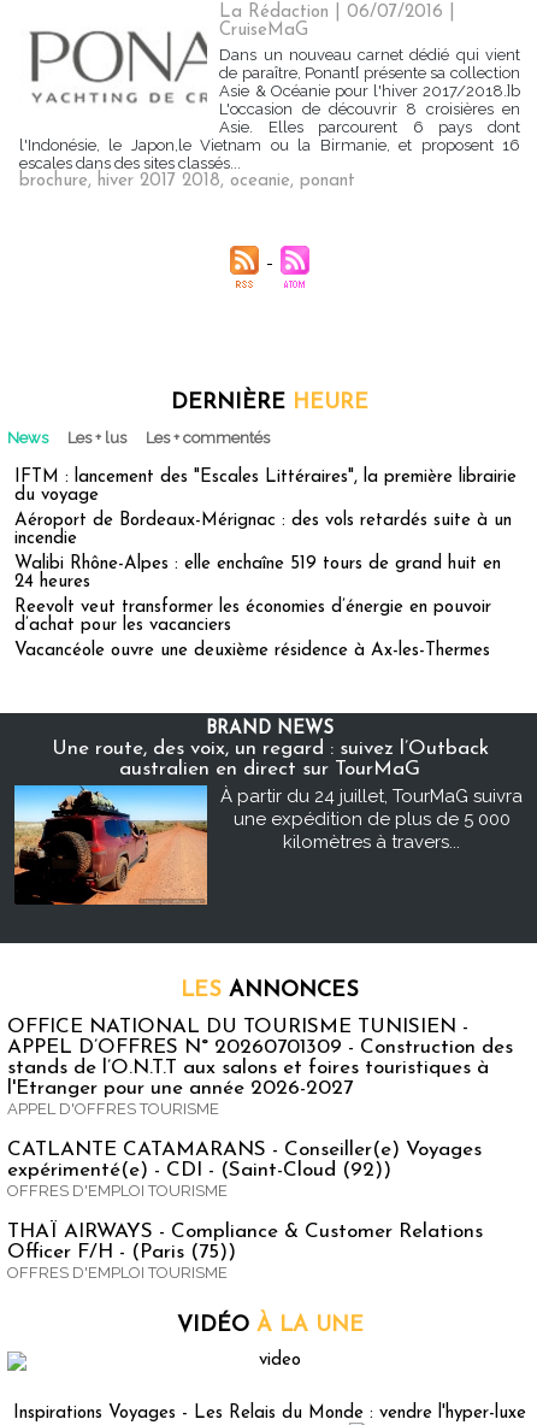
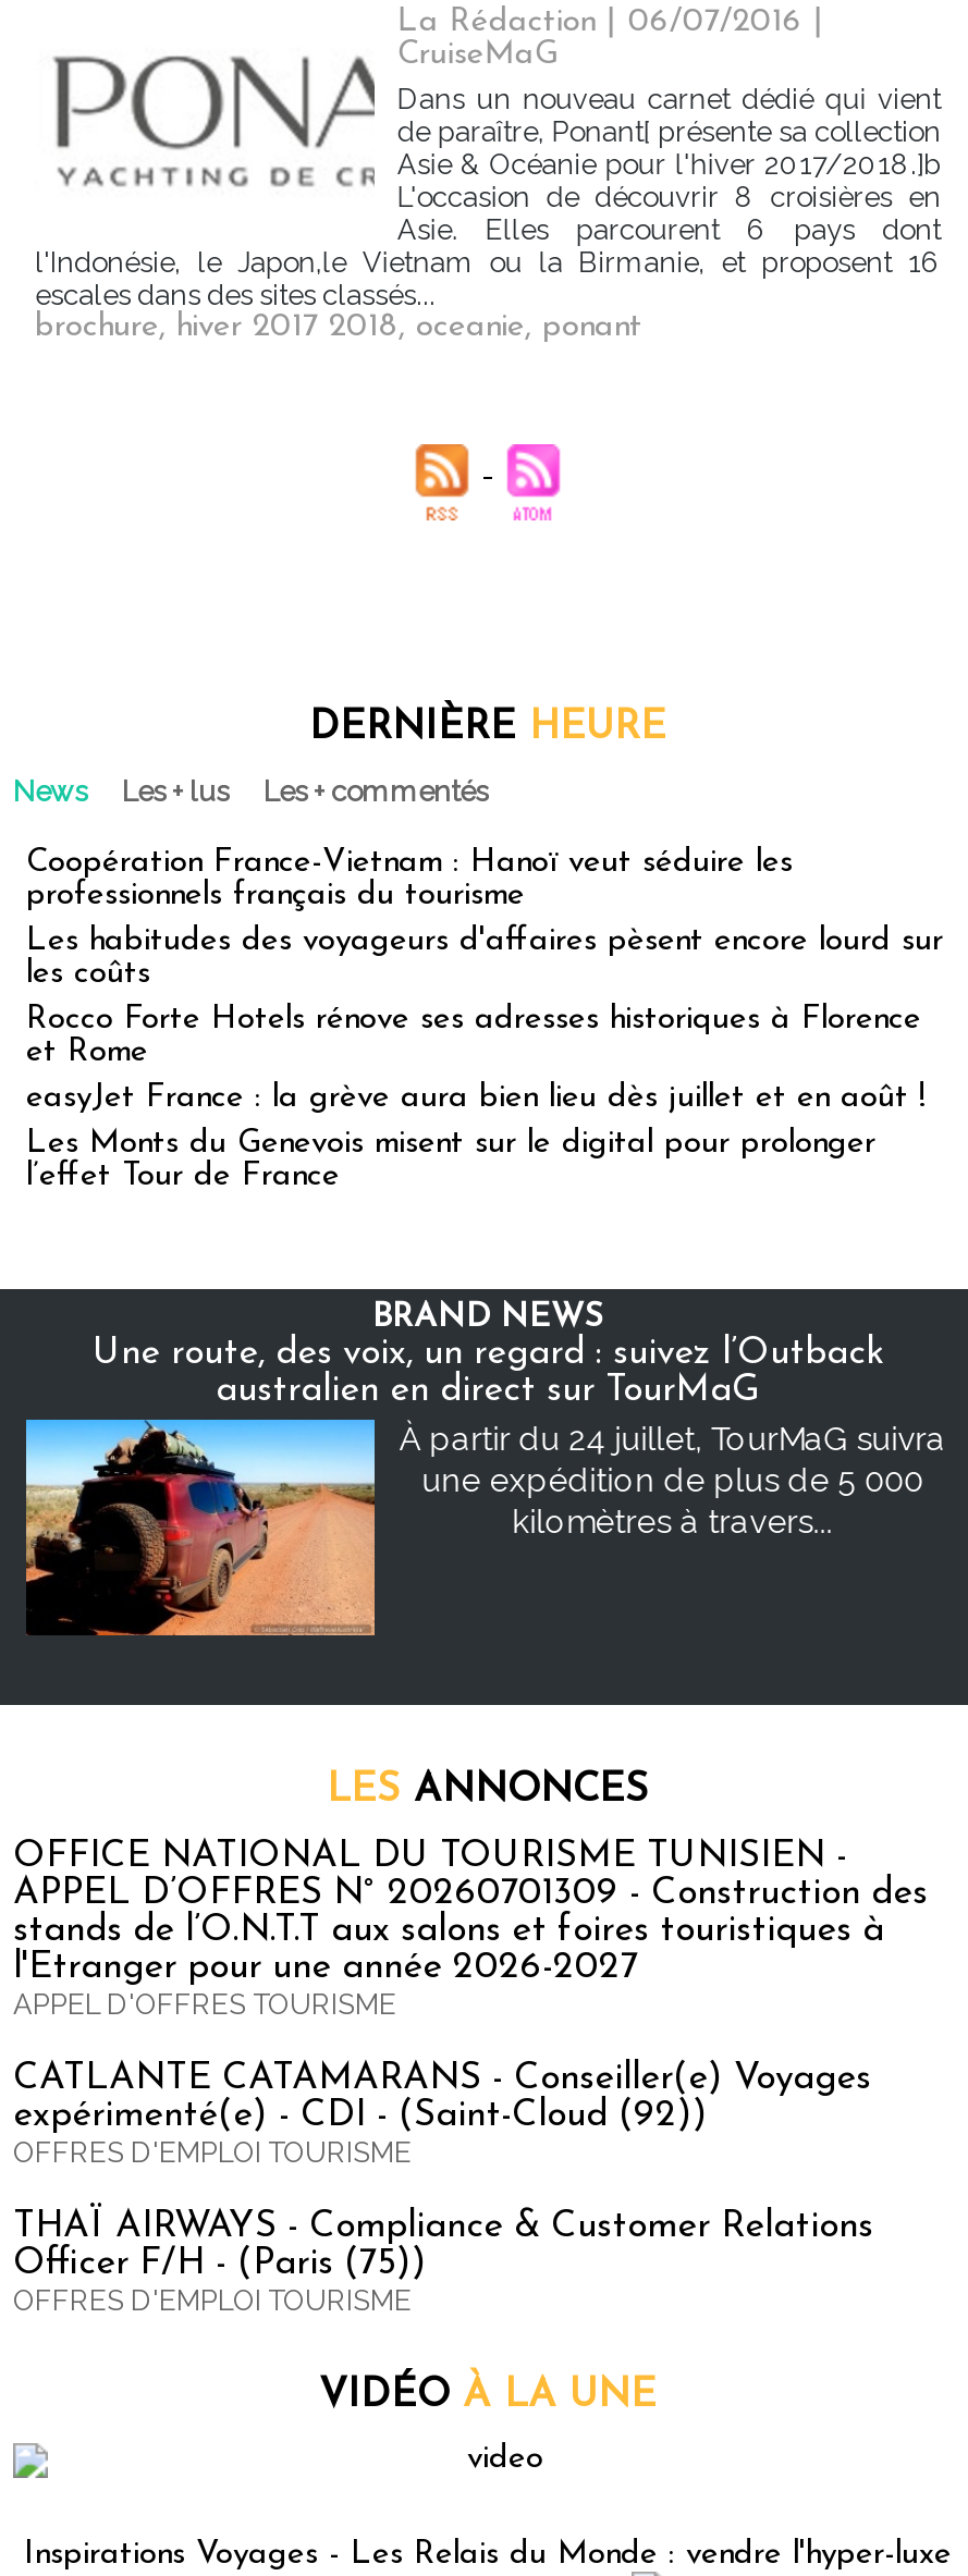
[14,469,517,660] IFTM : lancement des "Escales Littéraires", la première librairie | du voyage | Aéroport de Bordeaux-Mérignac : des vols retardés suite à un | incendie | Walibi Rhône-Alpes : elle enchaîne 519 tours de grand huit en | 24 heures | Reevolt veut transformer les économies d’énergie en pouvoir | d’achat pour les vacanciers | Vacancéole ouvre une deuxième résidence à Ax-les-Thermes -> [26,847,943,1193] Coopération France-Vietnam : Hanoï veut séduire les | professionnels français du tourisme | Les habitudes des voyageurs d'affaires pèsent encore lourd sur | les coûts | Rocco Forte Hotels rénove ses adresses historiques à Florence | et Rome | easyJet France : la grève aura bien lieu dès juillet et en août ! | Les Monts du Genevois misent sur le digital pour prolonger | l’effet Tour de France

